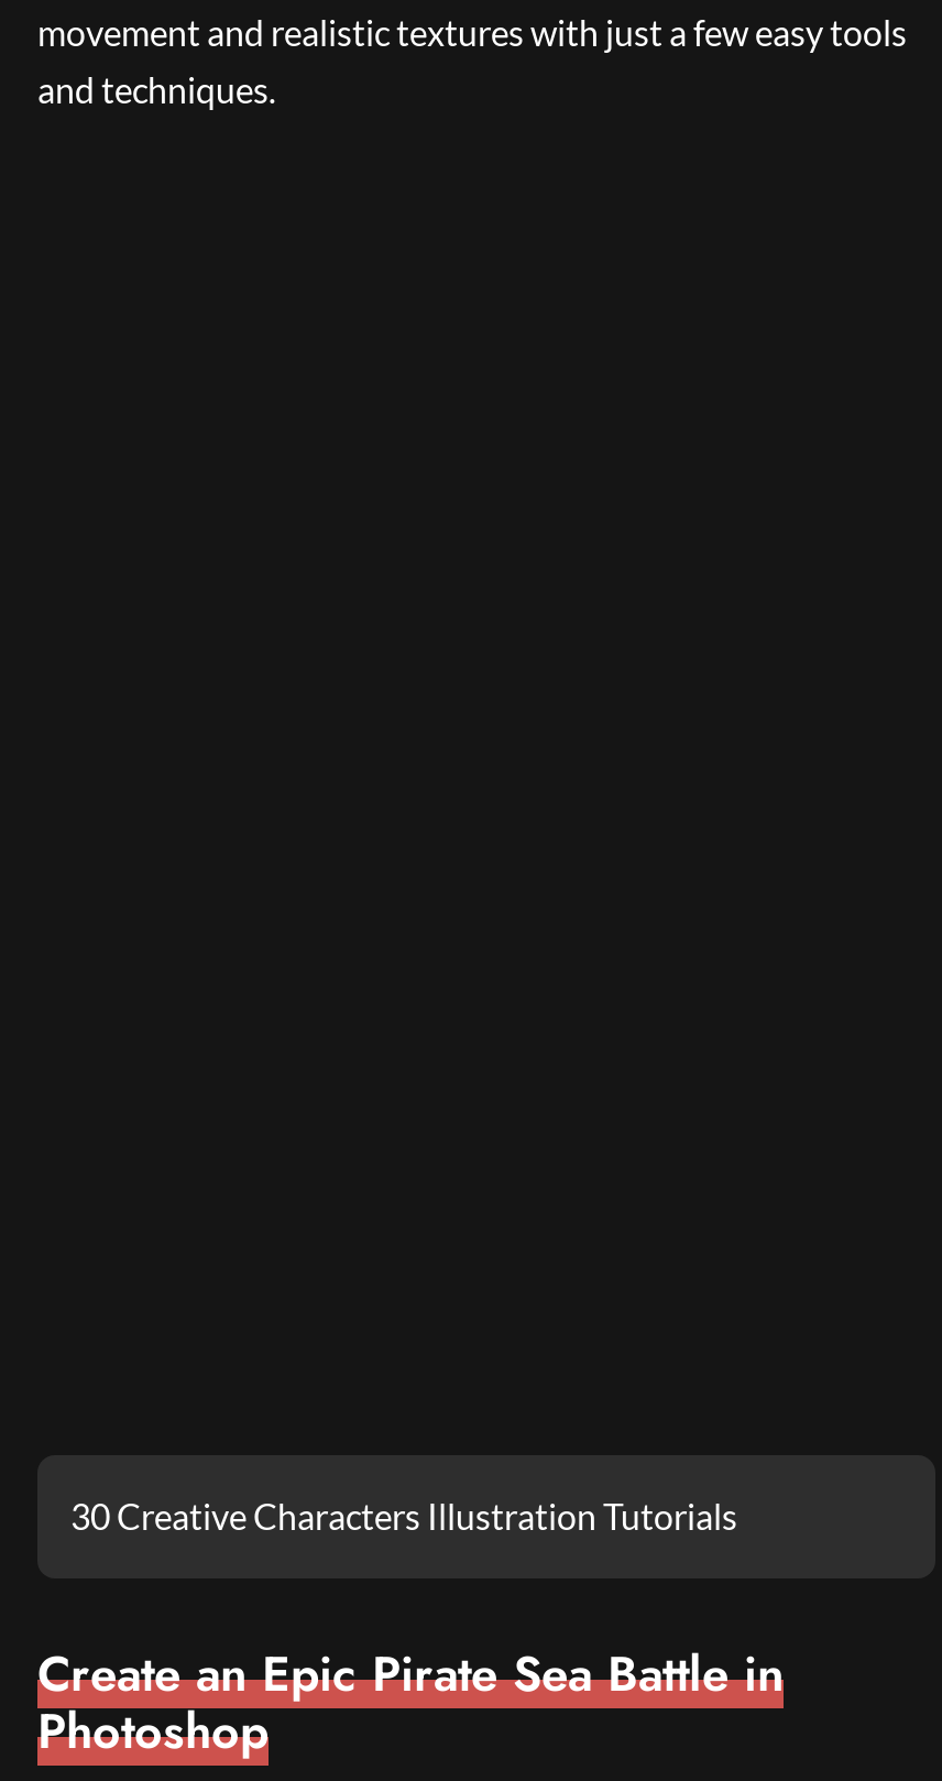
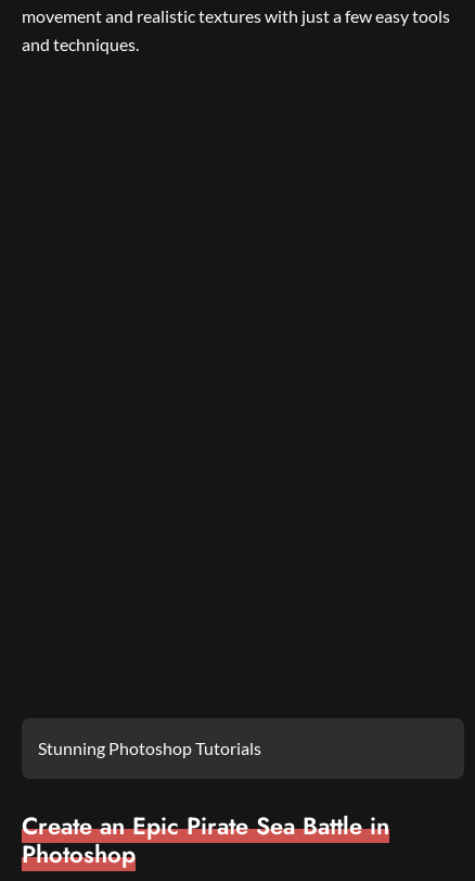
[70,1495,737,1537] 30 Creative Characters Illustration Tutorials -> [38,737,261,758] Stunning Photoshop Tutorials

